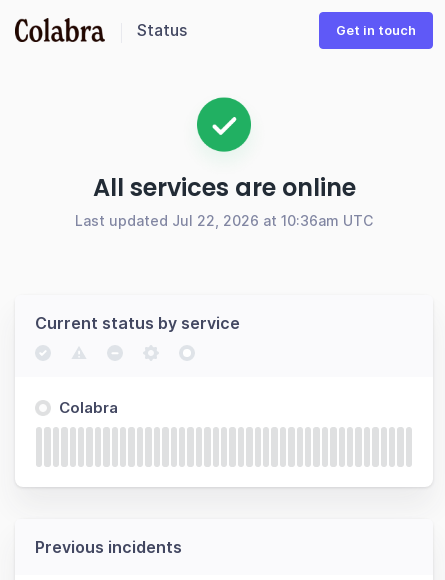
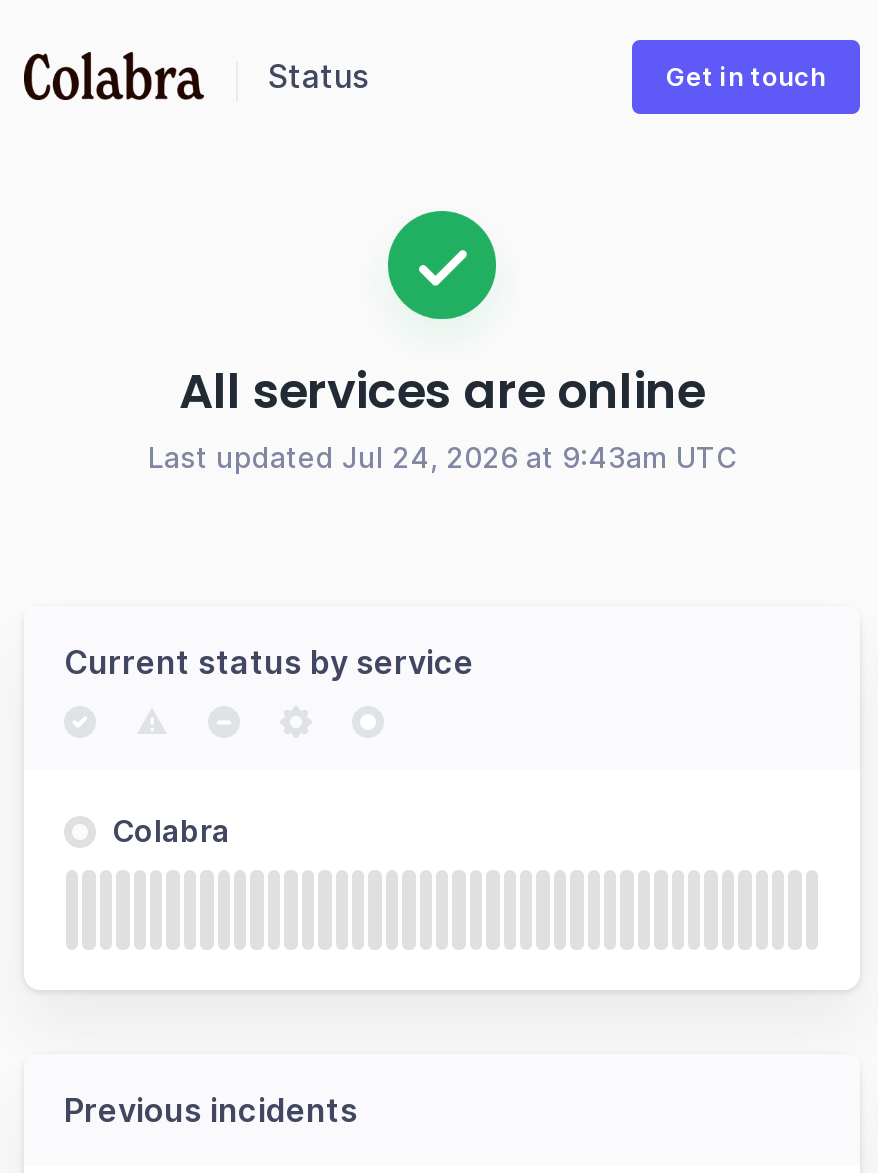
[75,212,373,229] Last updated Jul 22, 2026 at 10:36am UTC -> [148,440,736,474] Last updated Jul 24, 2026 at 9:43am UTC

